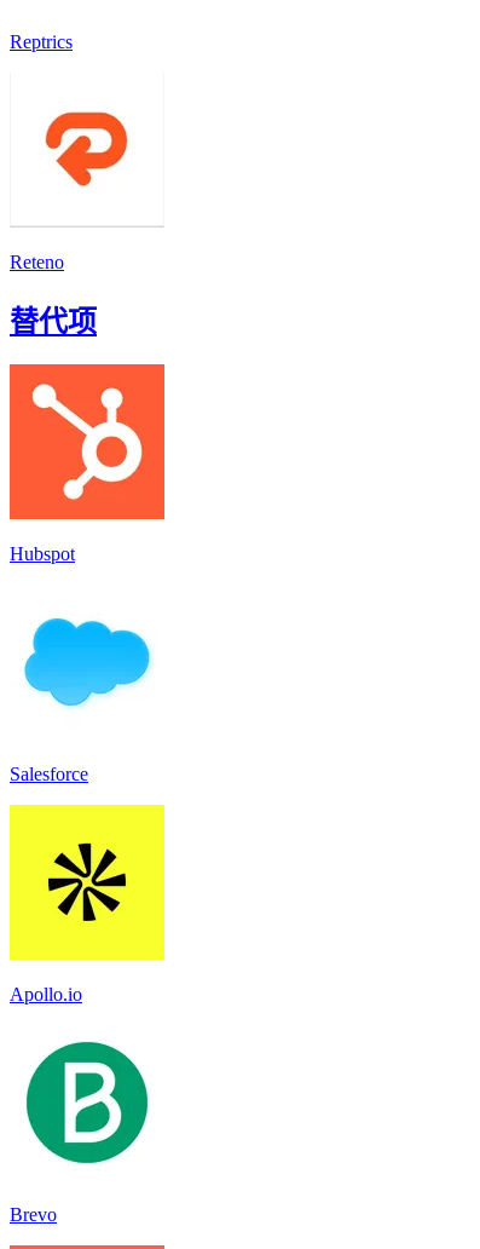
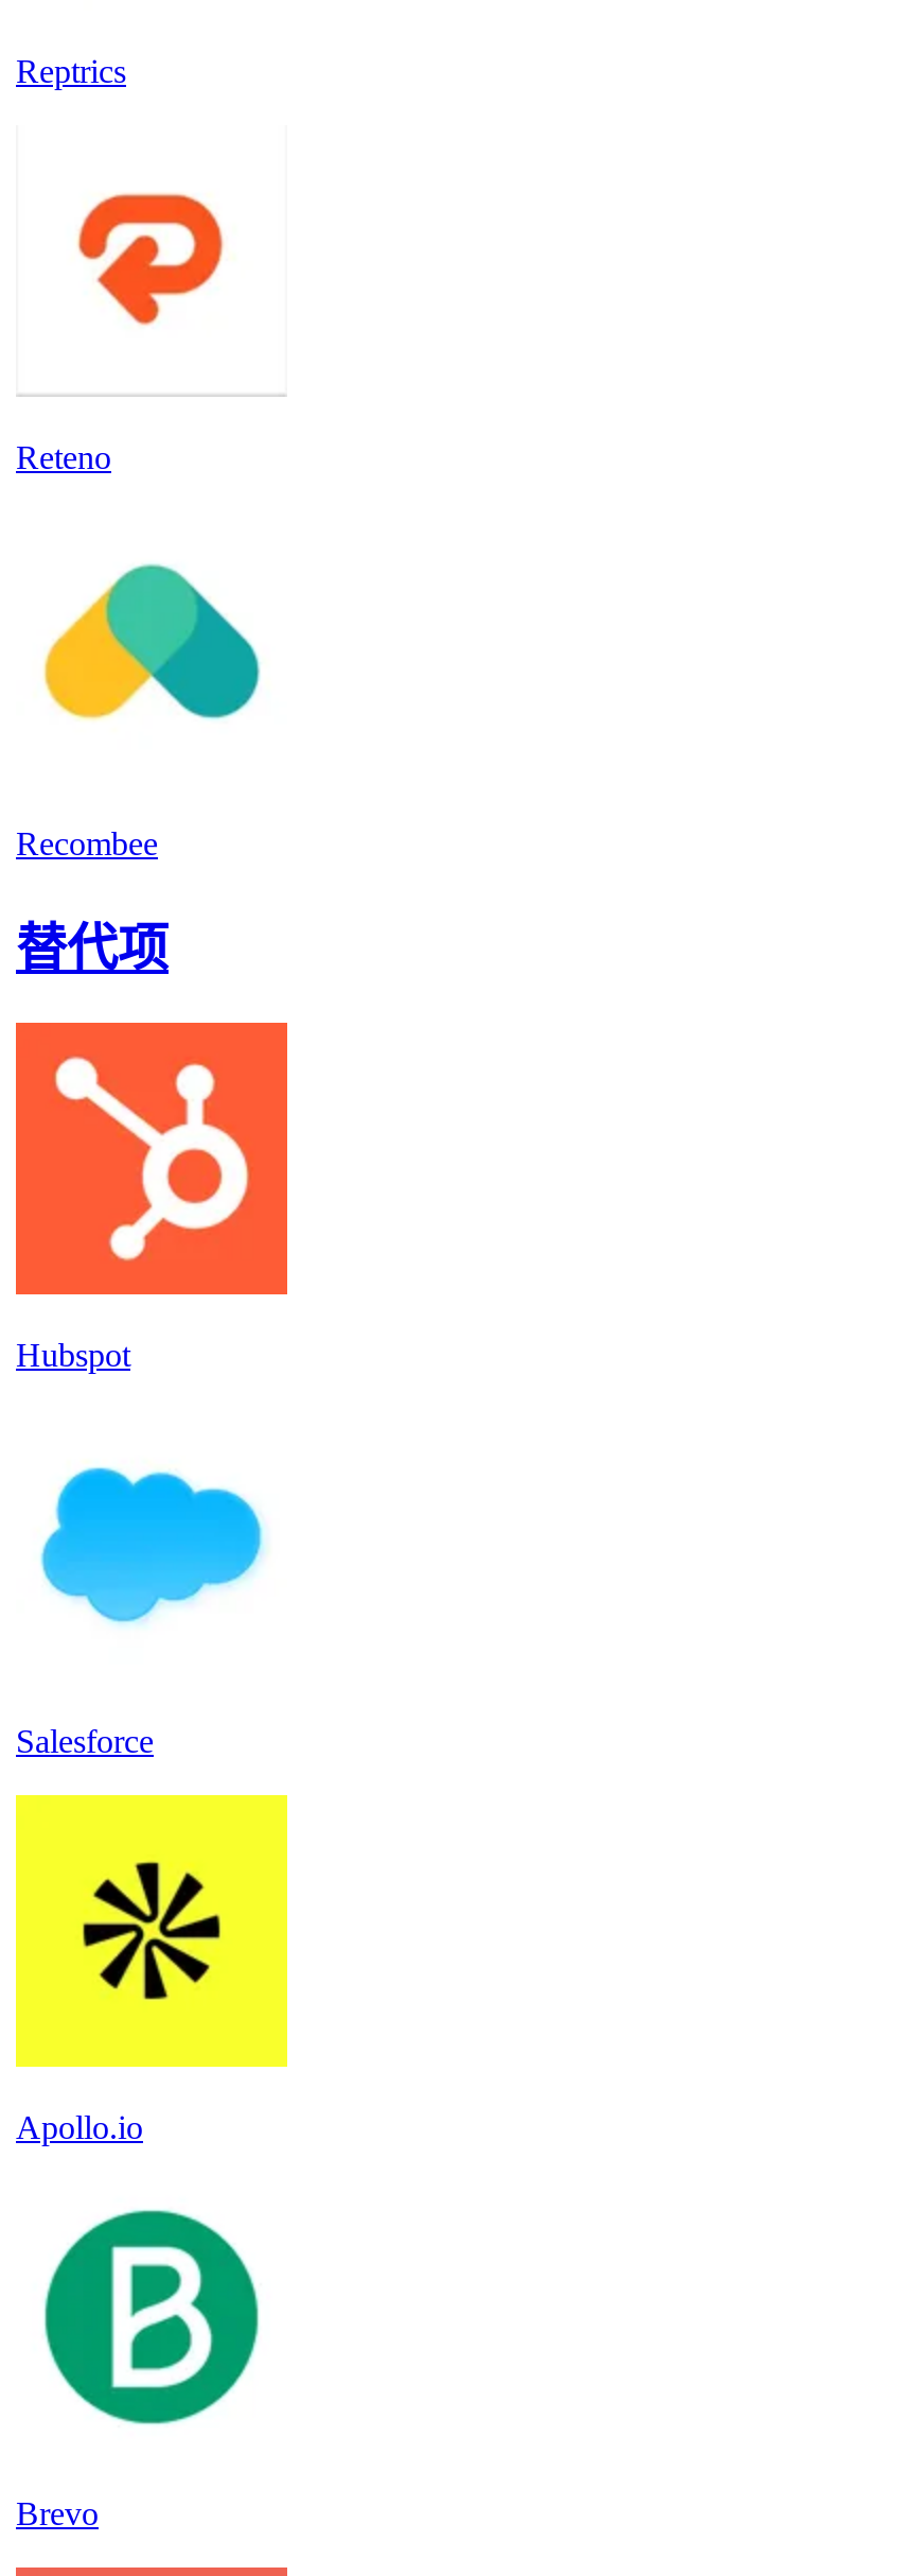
none -> [16,825,158,861] Recombee
none -> [41,562,262,721] [image]

